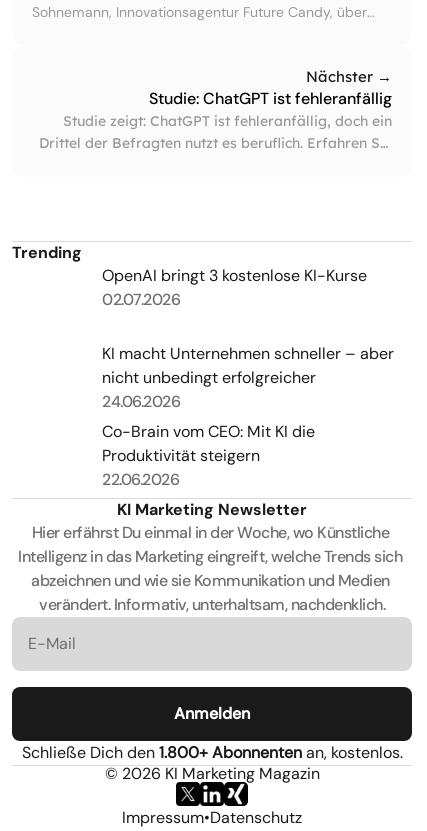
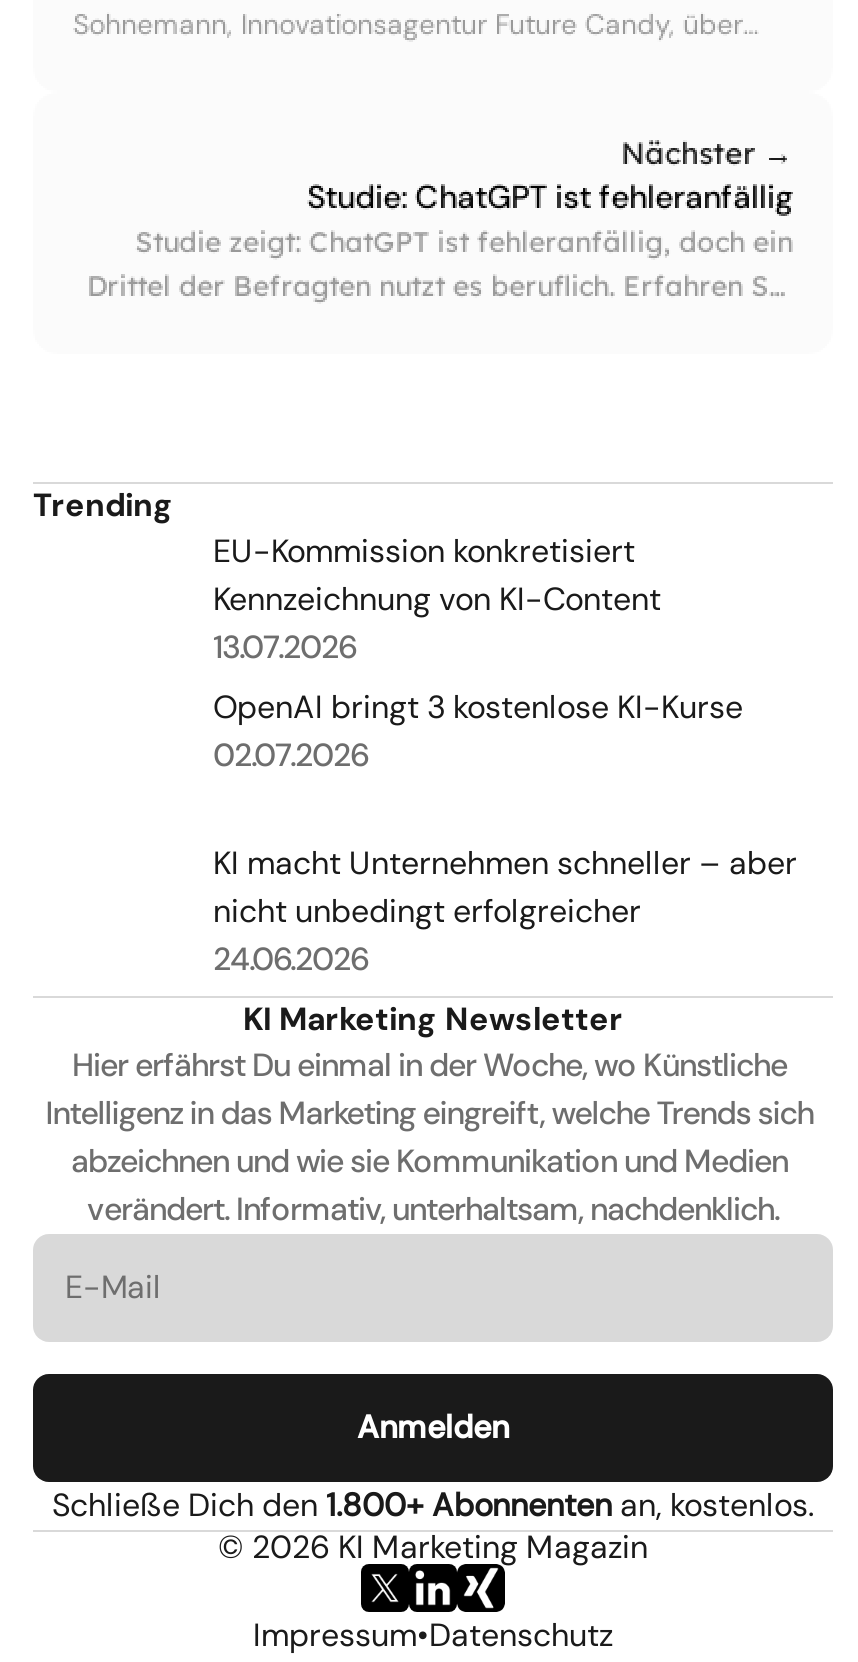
none -> [213,530,661,668] EU-Kommission konkretisiert | Kennzeichnung von KI-Content | 13.07.2026
moved [102,265,394,412] -> [213,686,797,980]: OpenAI bringt 3 kostenlose KI-Kurse | 02.07.2026 | KI macht Unternehmen schneller – aber | nicht unbedingt erfolgreicher | 24.06.2026
[102,421,315,490] Co-Brain vom CEO: Mit KI die | Produktivität steigern | 22.06.2026 -> none

